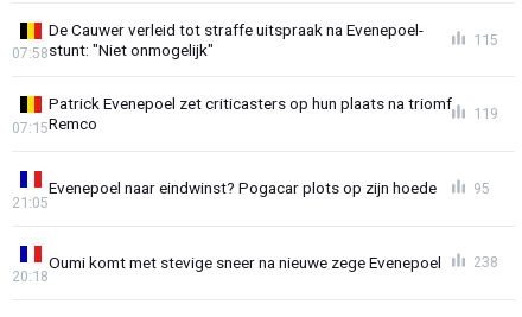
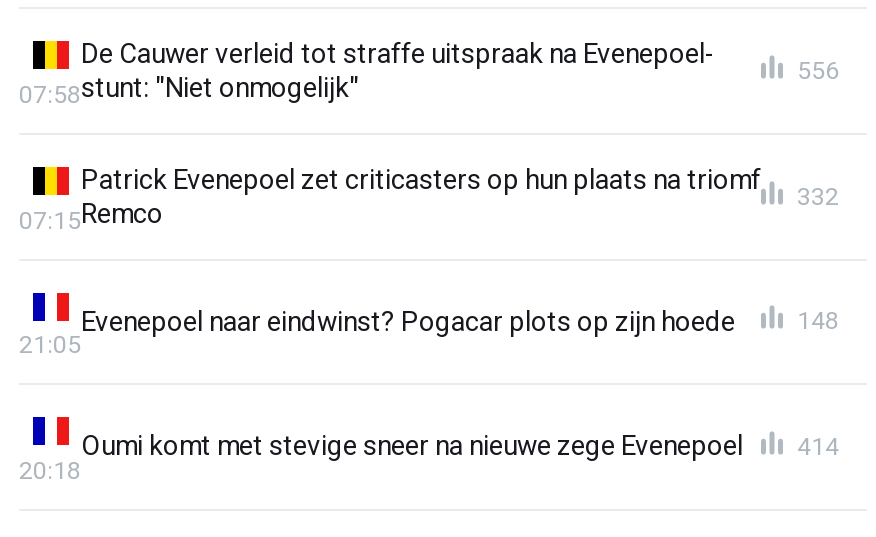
[470,30,498,48] 115 -> [791,55,839,85] 556
[470,105,498,123] 119 -> [791,180,839,210] 332
[49,178,490,197] Evenepoel naar eindwinst? Pogacar plots op zijn hoede 95 -> [81,305,839,337] Evenepoel naar eindwinst? Pogacar plots op zijn hoede 148
[49,253,498,272] Oumi komt met stevige sneer na nieuwe zege Evenepoel 238 -> [81,430,839,462] Oumi komt met stevige sneer na nieuwe zege Evenepoel 414

